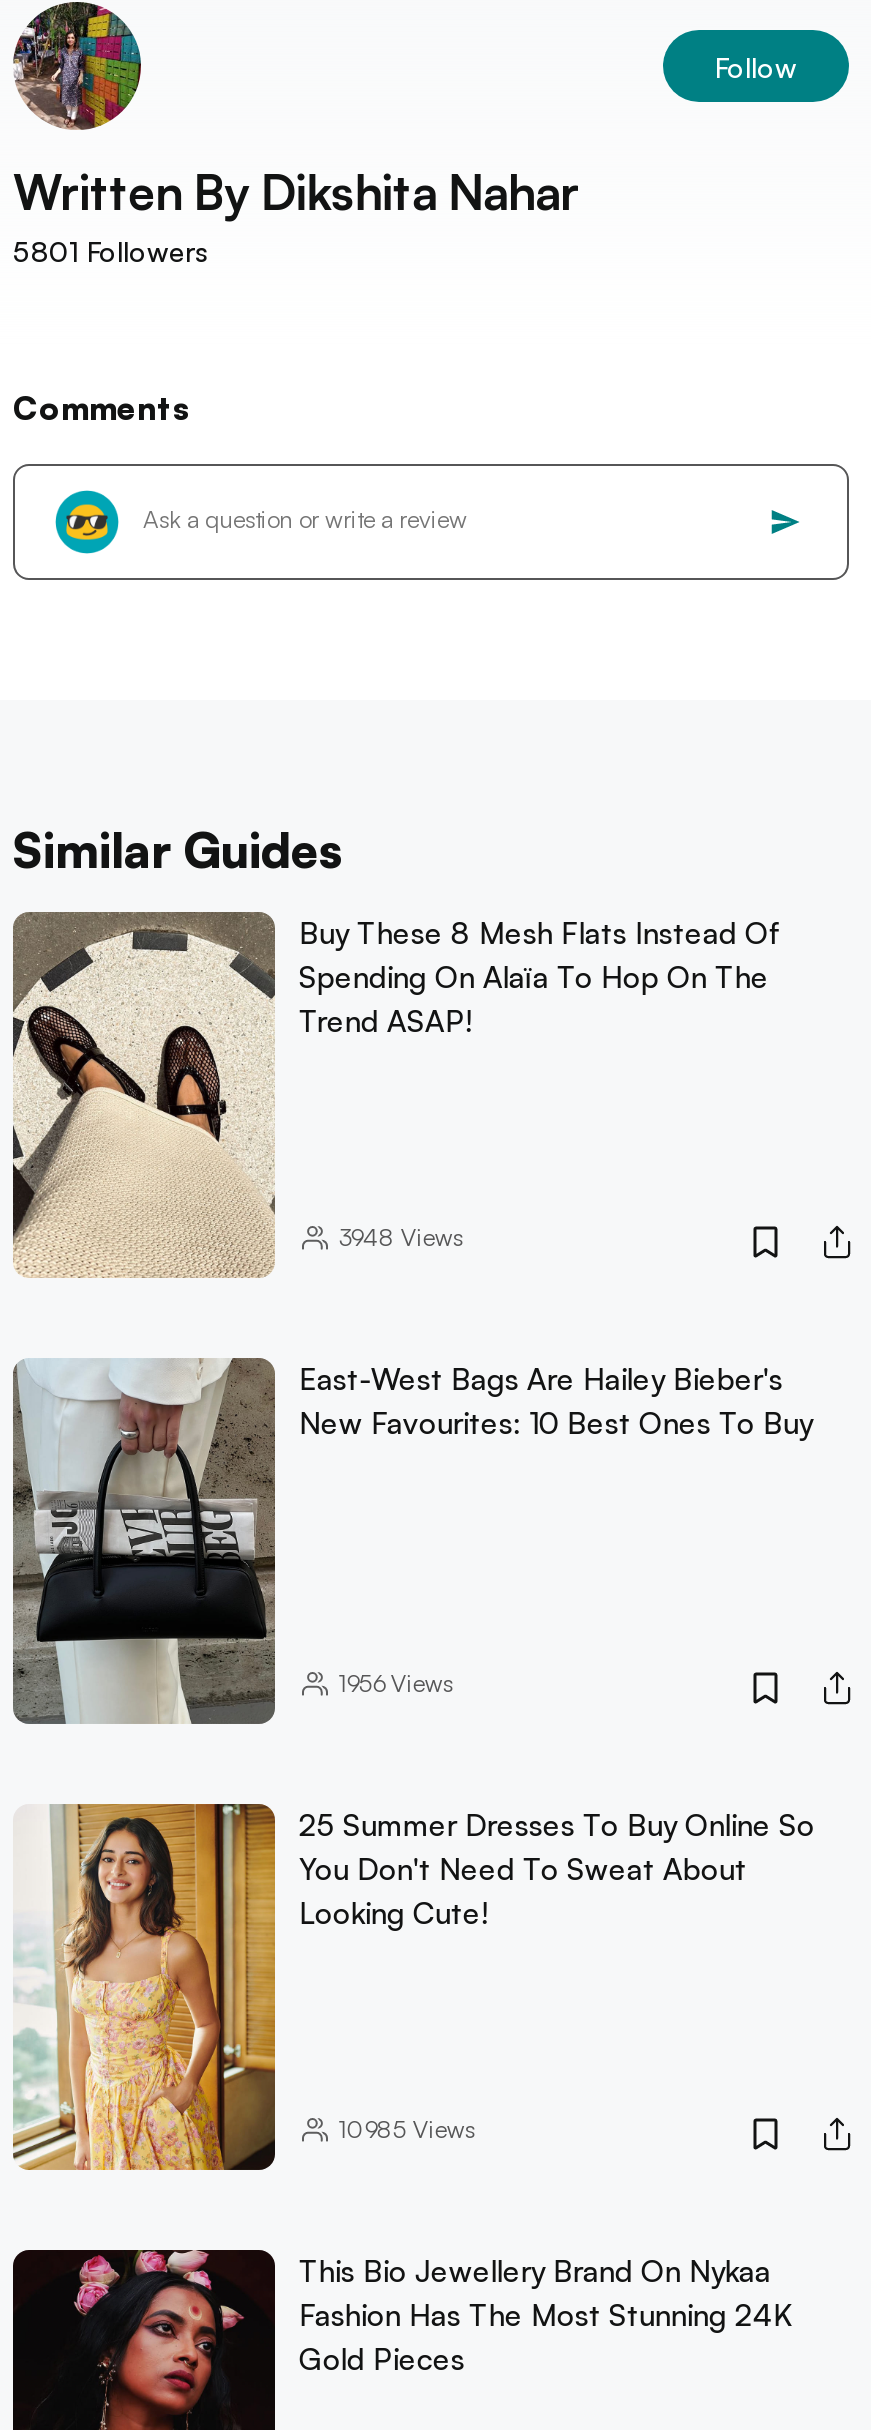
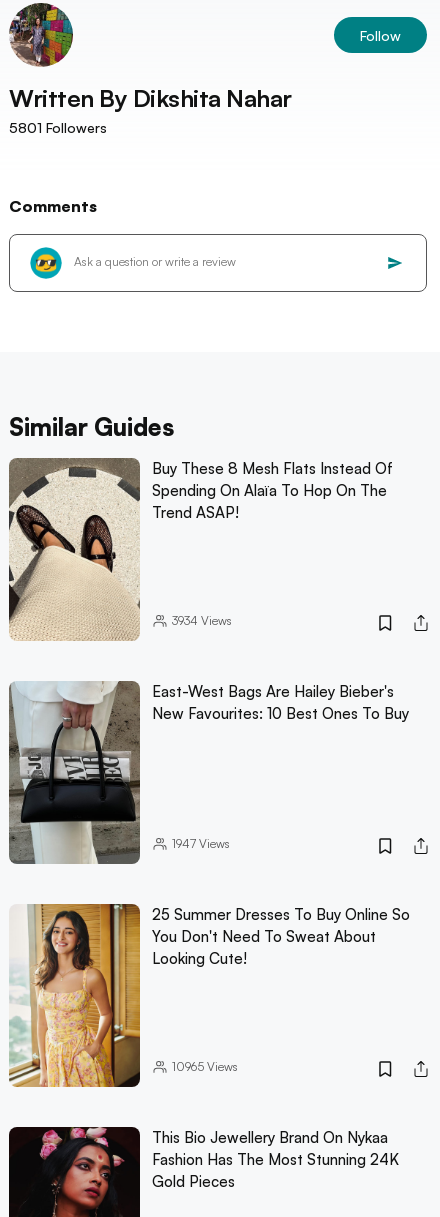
[339,1222,463,1252] 3948 Views -> [172,613,232,628] 3934 Views
[339,1668,453,1698] 1956Views -> [172,836,230,851] 1947Views
[339,2114,475,2144] 10985 Views -> [172,1059,238,1074] 10965 Views

